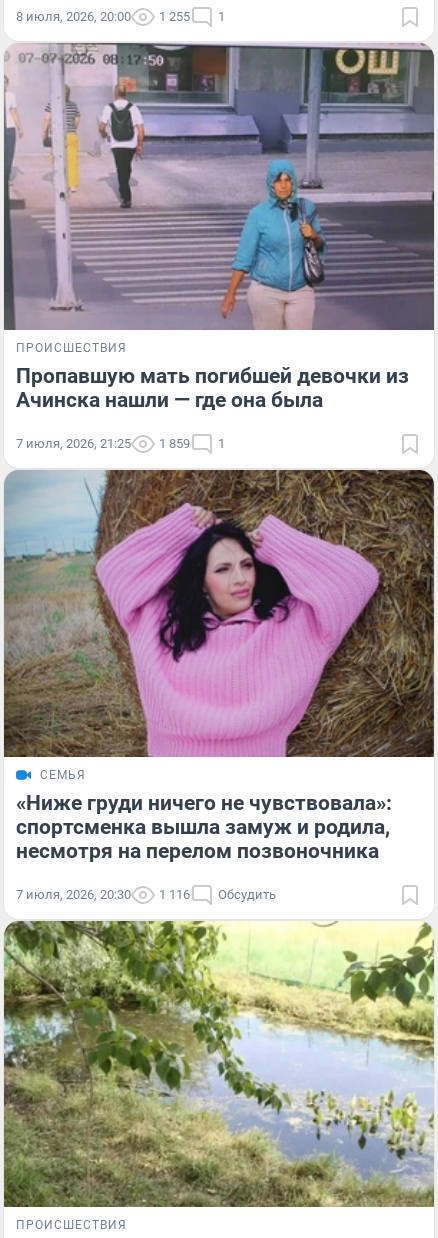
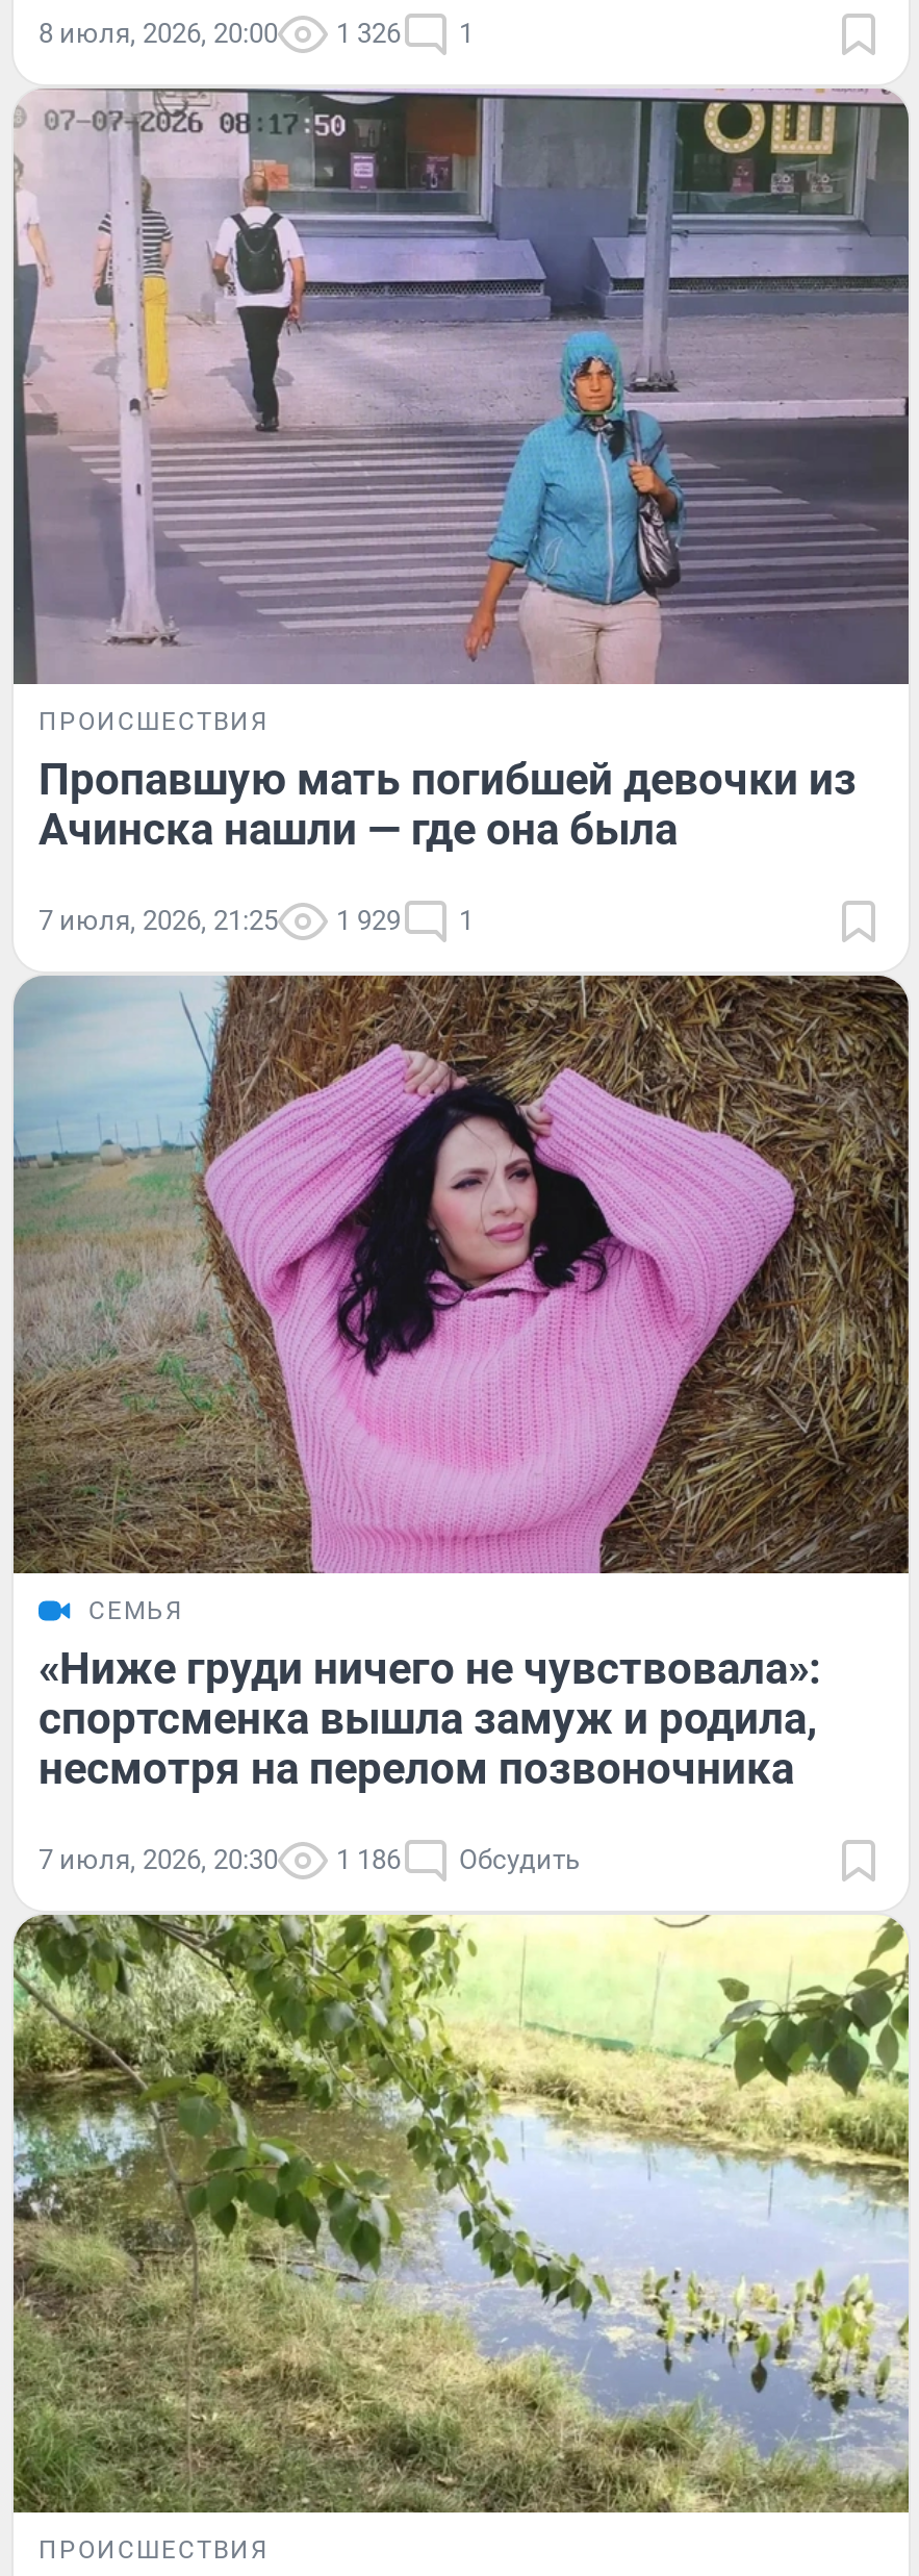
[16,9,225,24] 8 июля, 2026, 20:00 1 255 1 -> [39,17,474,48] 8 июля, 2026, 20:00 1 326 1
[16,436,225,451] 7 июля, 2026, 21:25 1 859 1 -> [39,906,474,937] 7 июля, 2026, 21:25 1 929 1
[16,887,276,902] 7 июля, 2026, 20:30 1 116 Обсудить -> [39,1844,580,1875] 7 июля, 2026, 20:30 1 186 Обсудить

